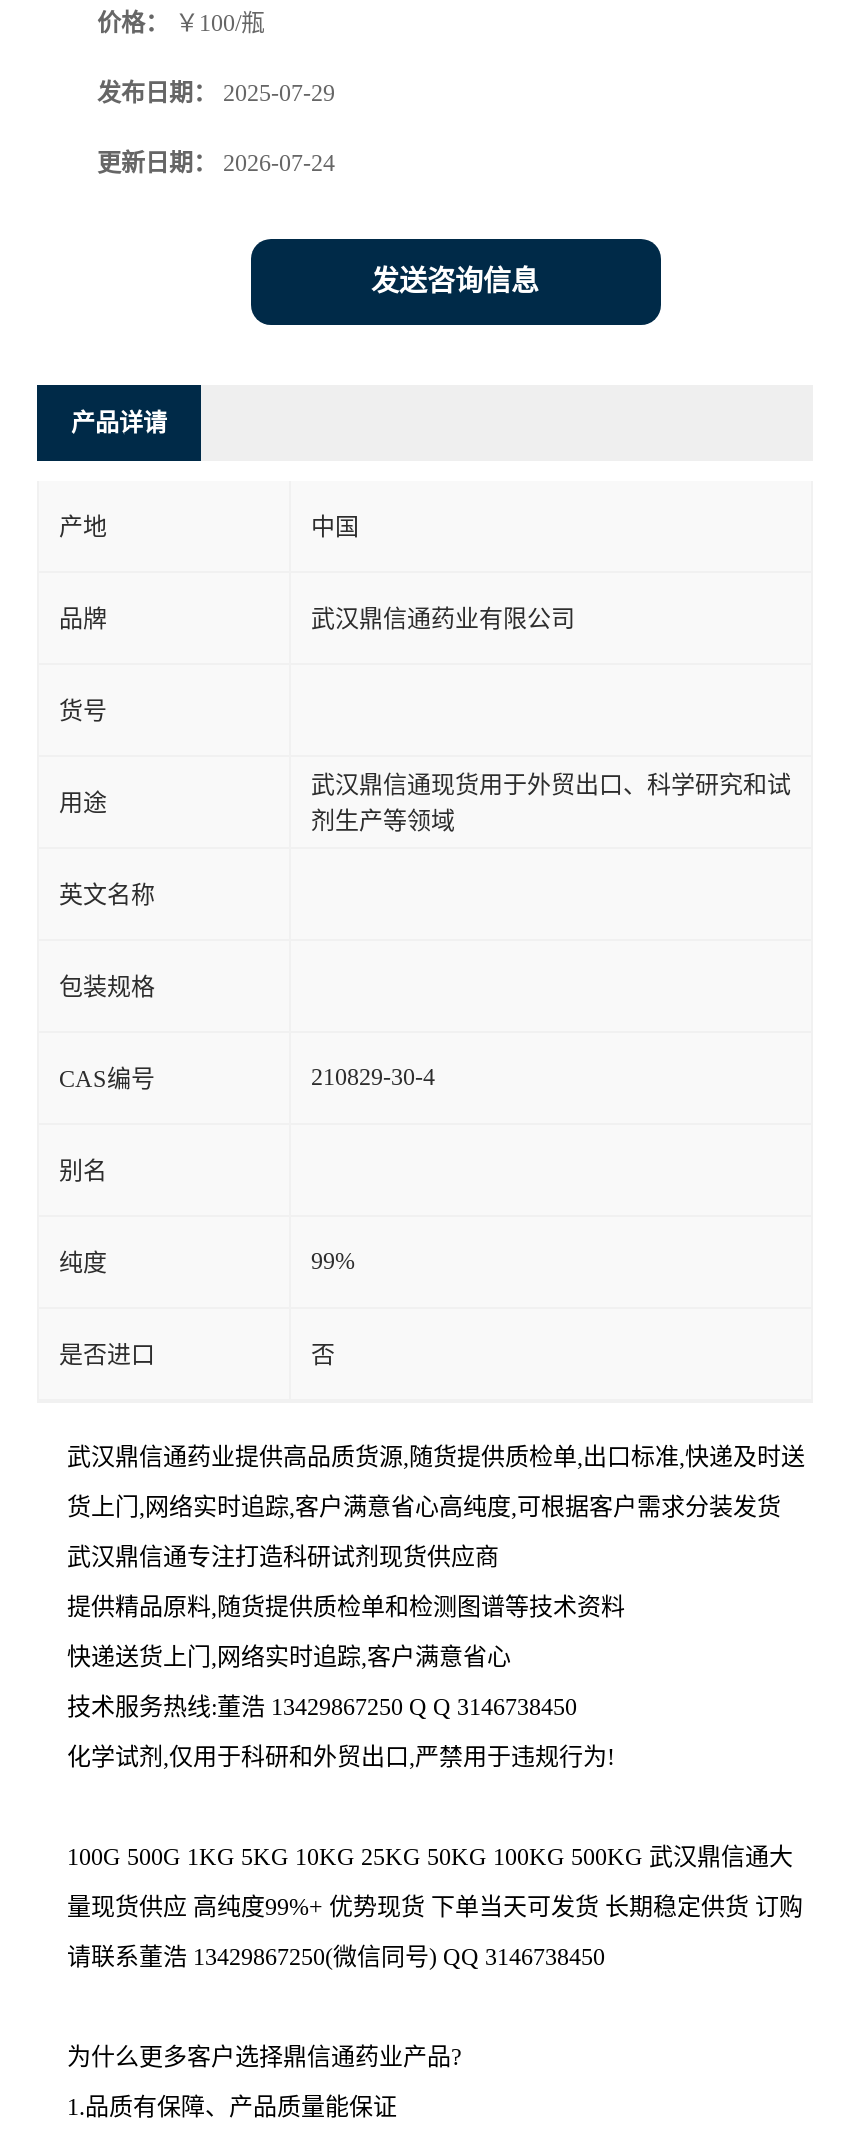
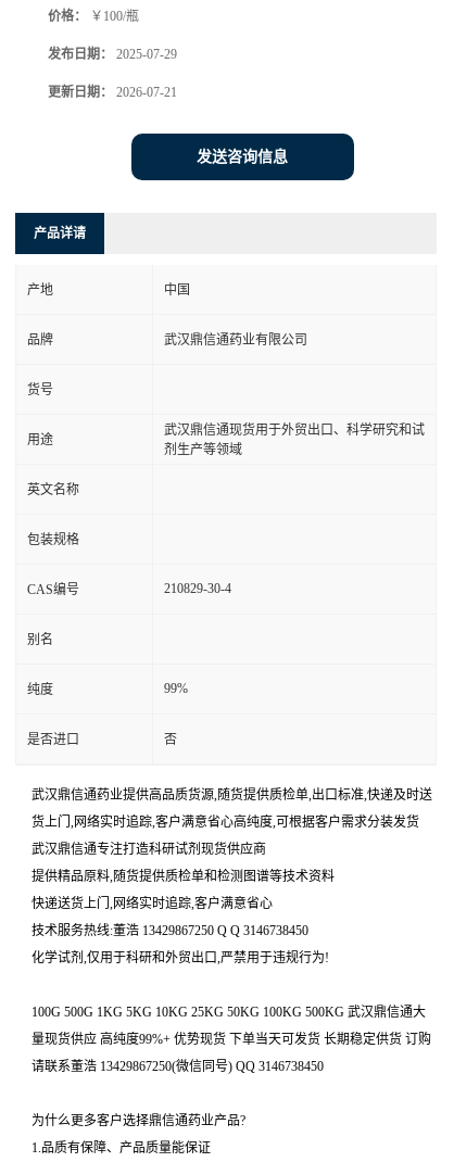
[97,149,335,177] 更新日期：2026-07-24 -> [48,85,177,100] 更新日期：2026-07-21

